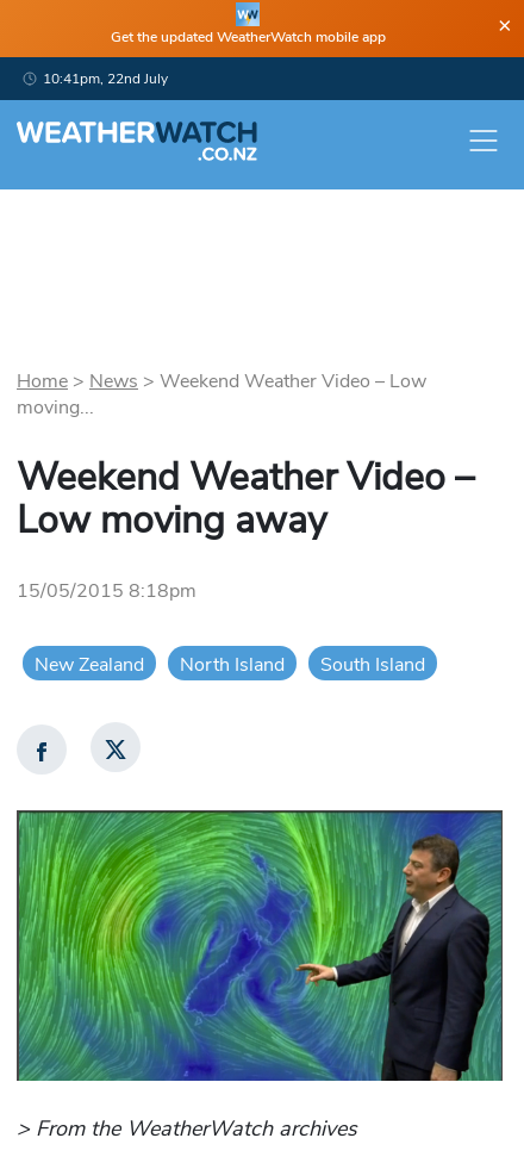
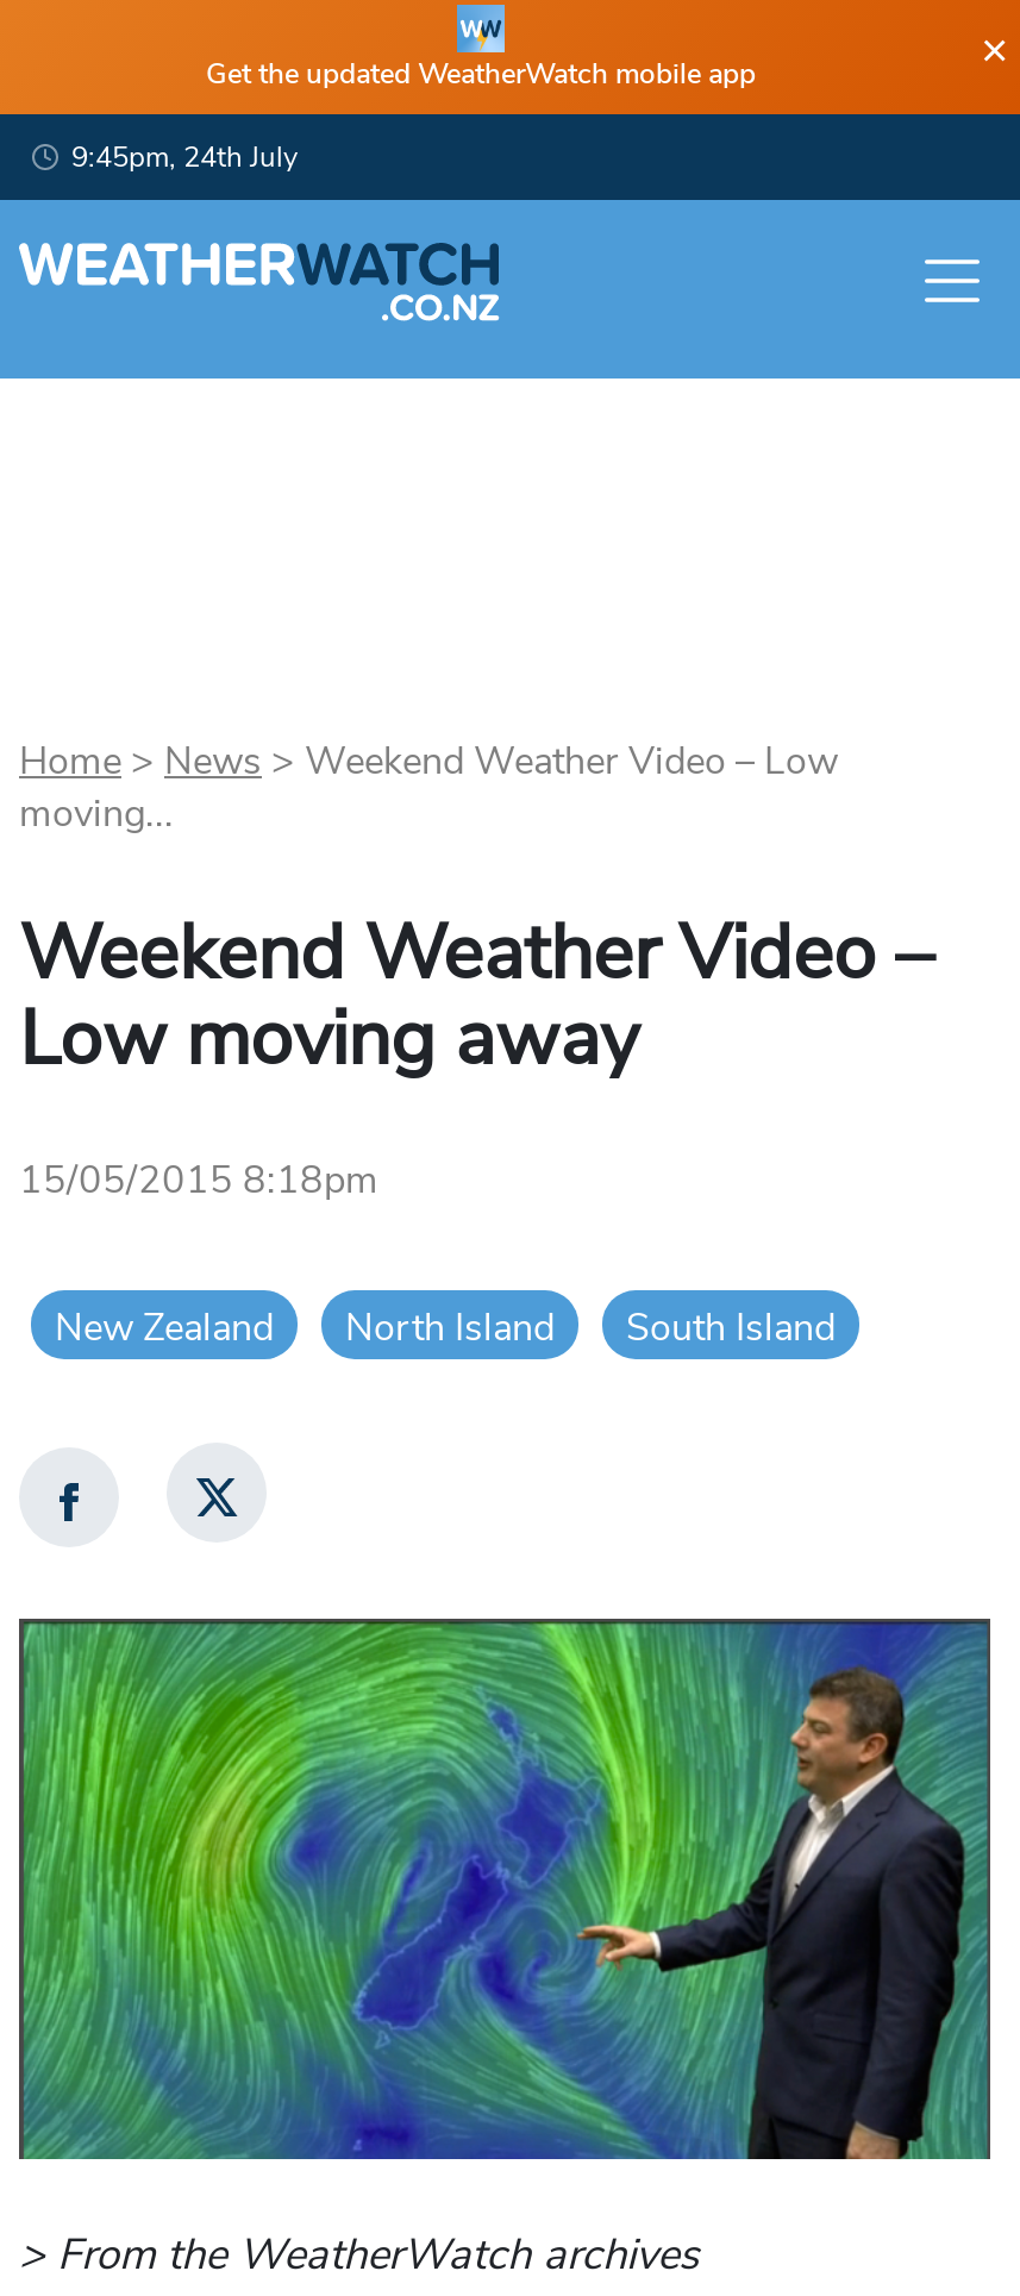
[43,69,168,88] 10:41pm, 22nd July -> [71,138,298,176] 9:45pm, 24th July

